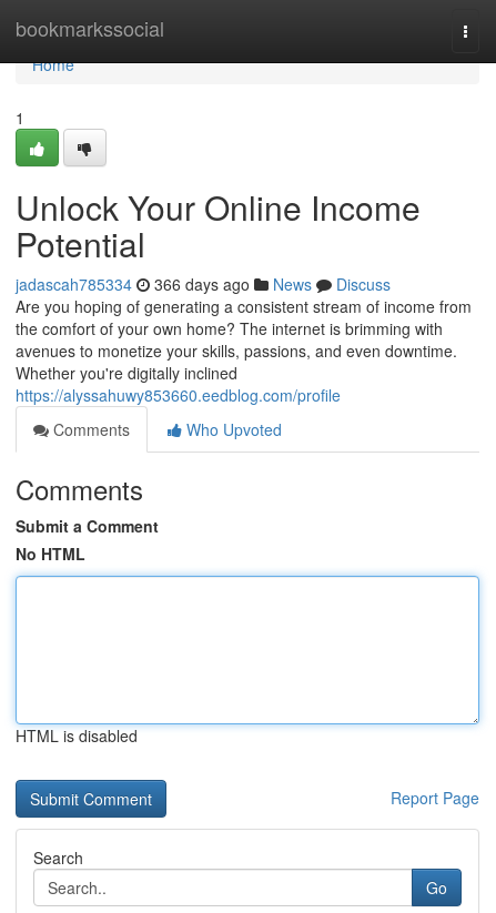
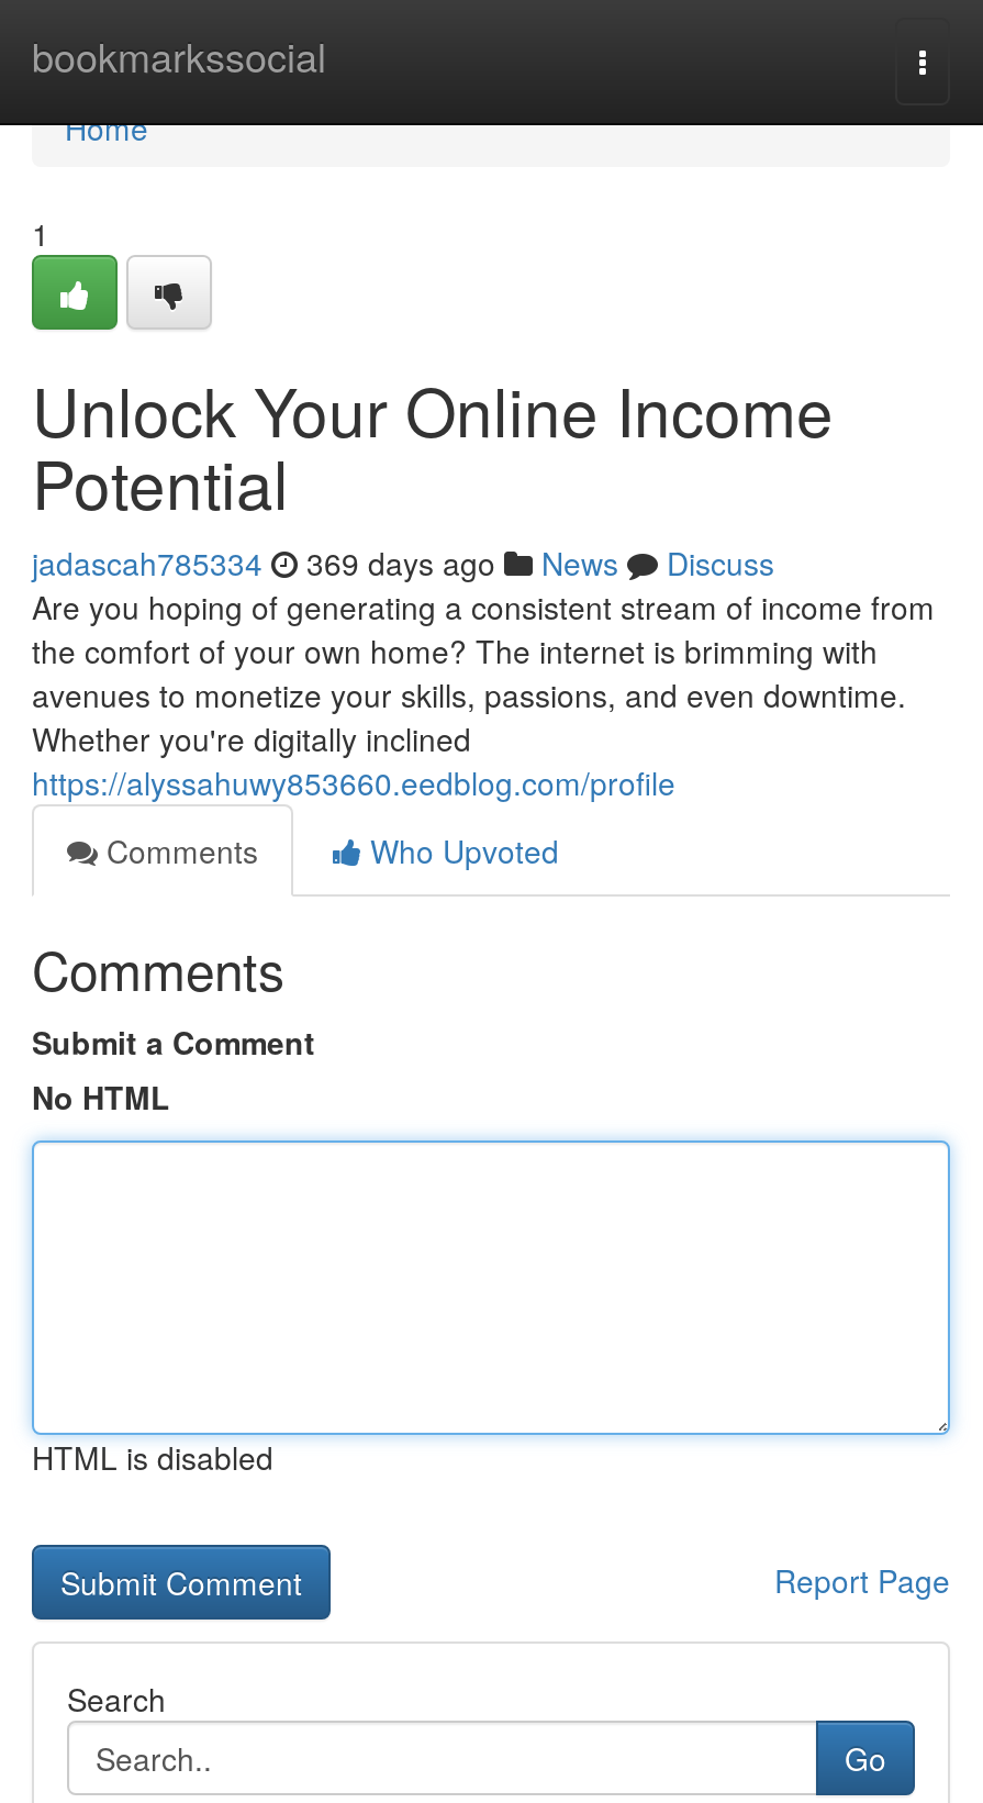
[16,273,391,295] jadascah785334 366 days ago News Discuss -> [32,541,774,585] jadascah785334 369 days ago News Discuss

